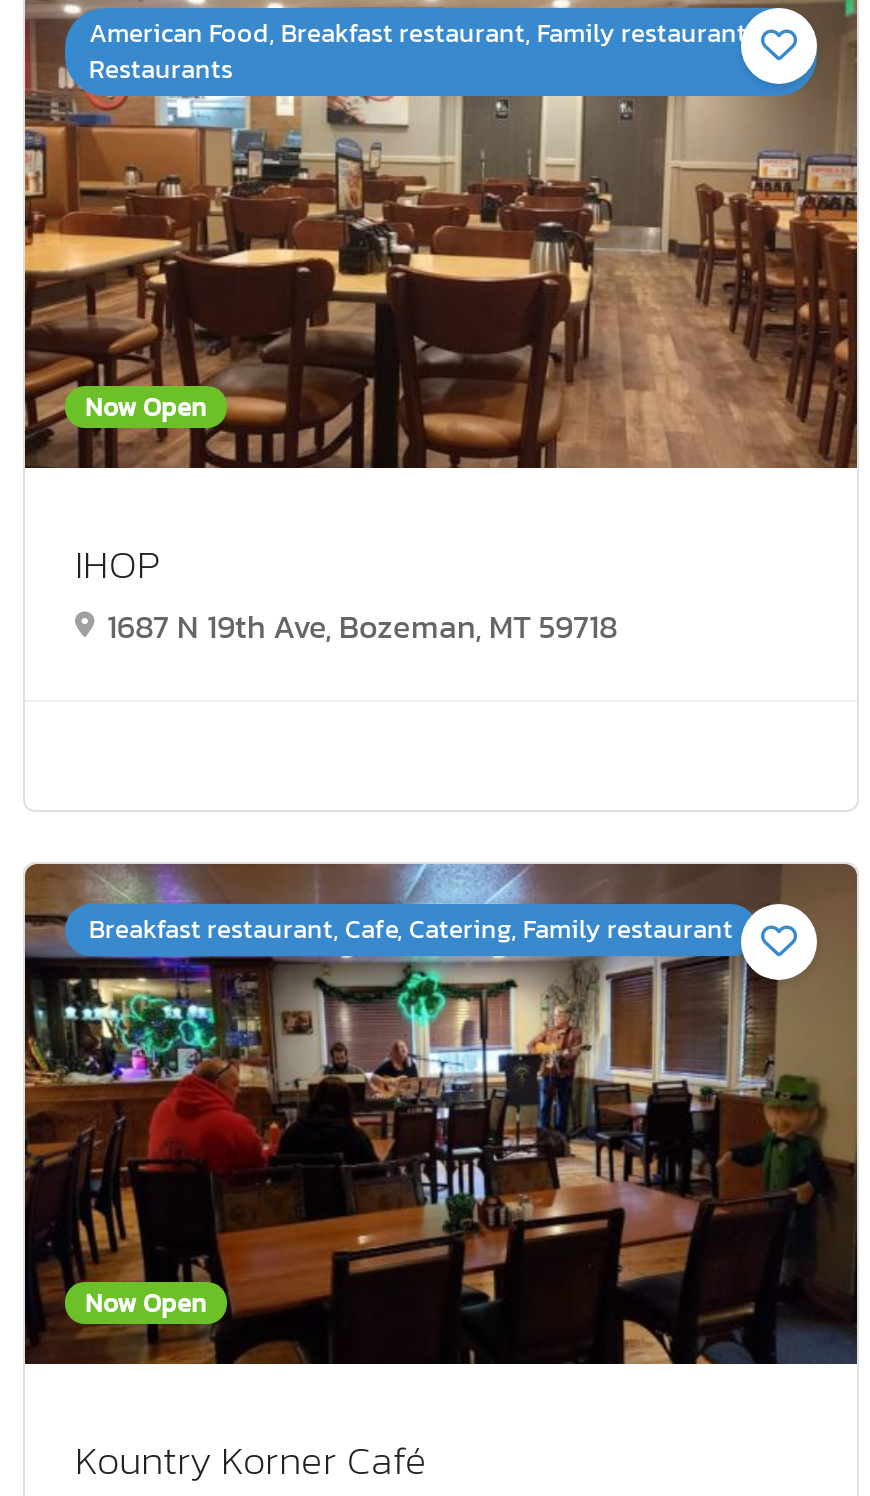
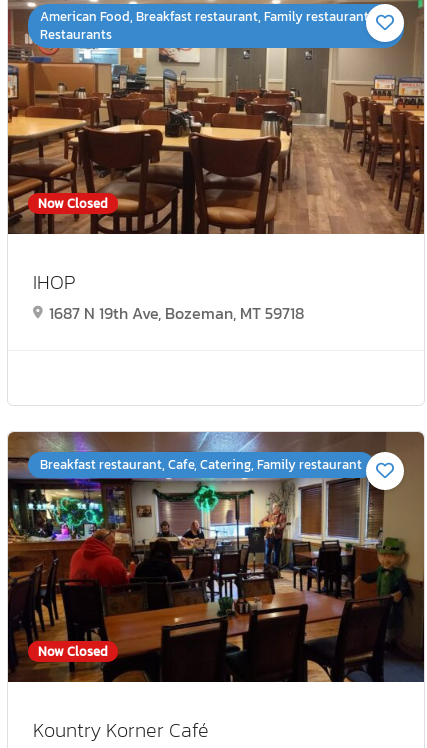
[85,387,207,425] Now Open -> [38,194,108,213] Now Closed
[85,1285,207,1323] Now Open -> [38,642,108,661] Now Closed

